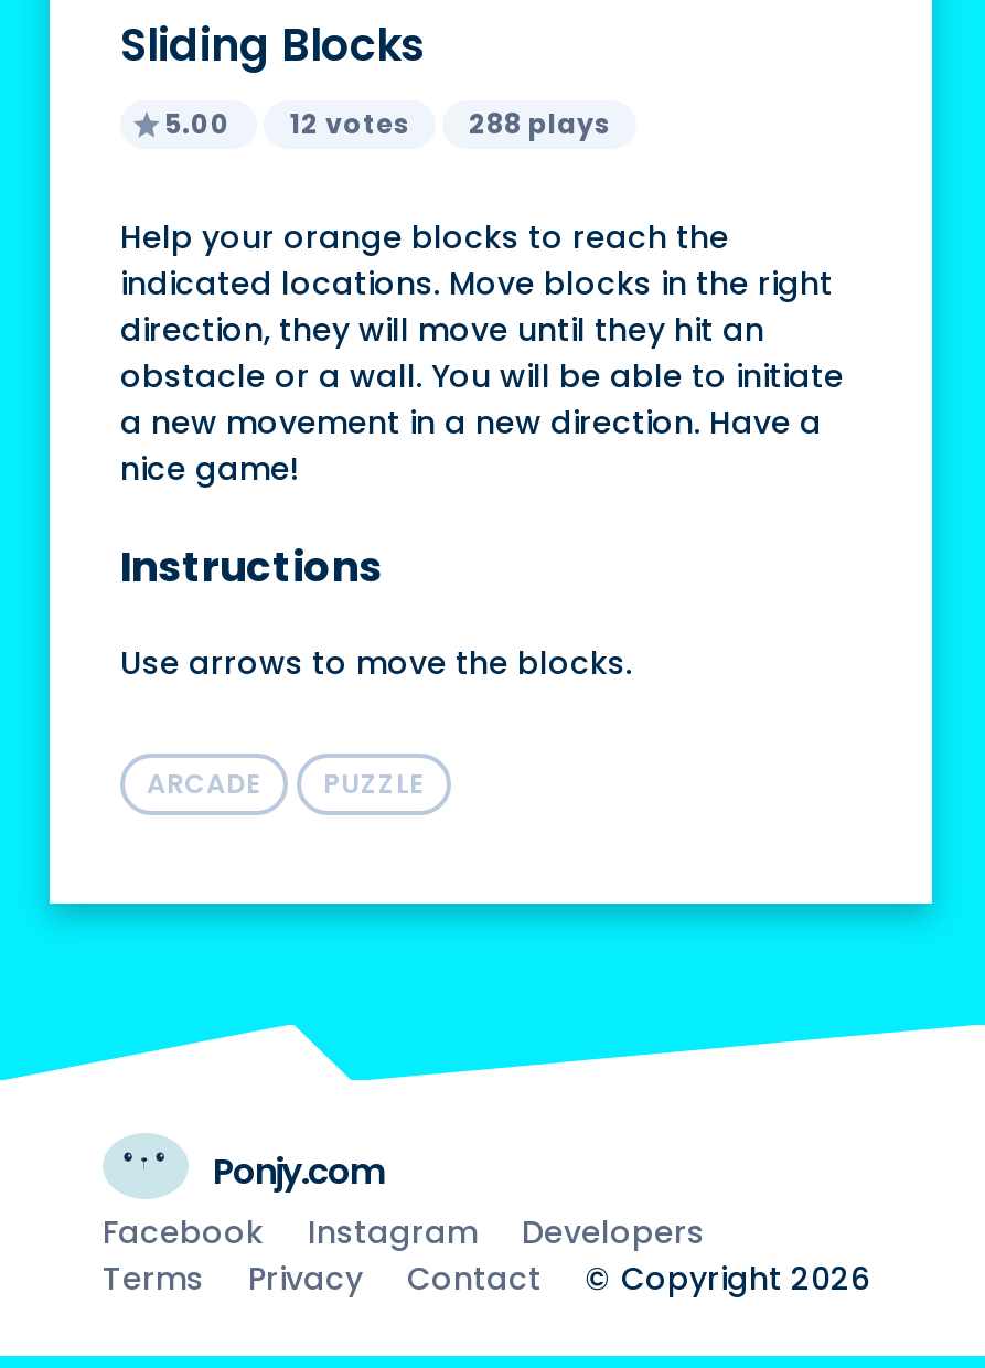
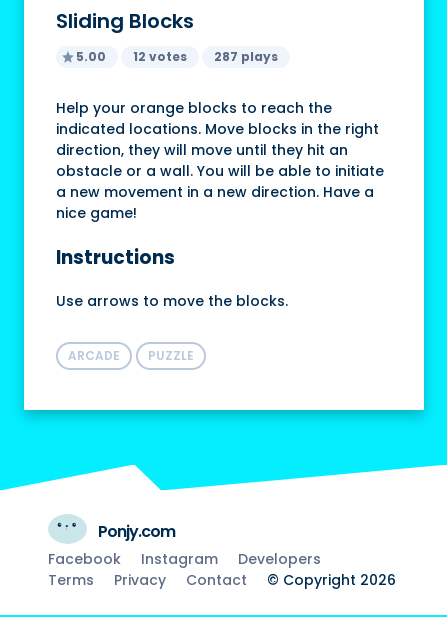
[164,105,610,143] 5.00 12 votes 288 plays -> [76,48,278,65] 5.00 12 votes 287 plays

